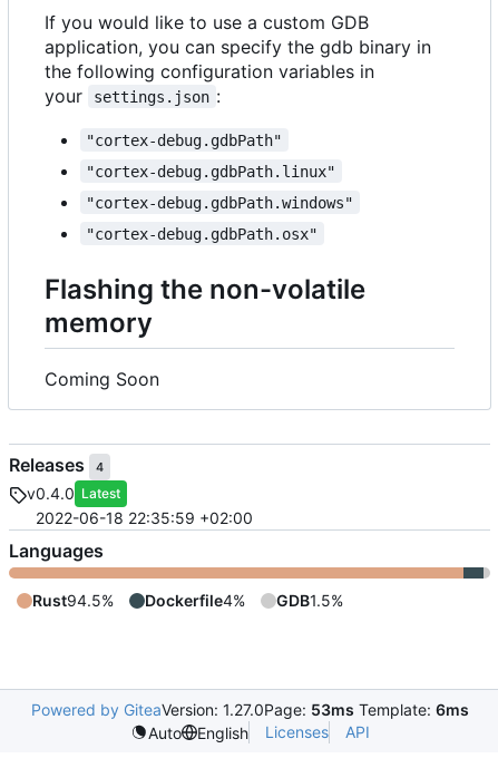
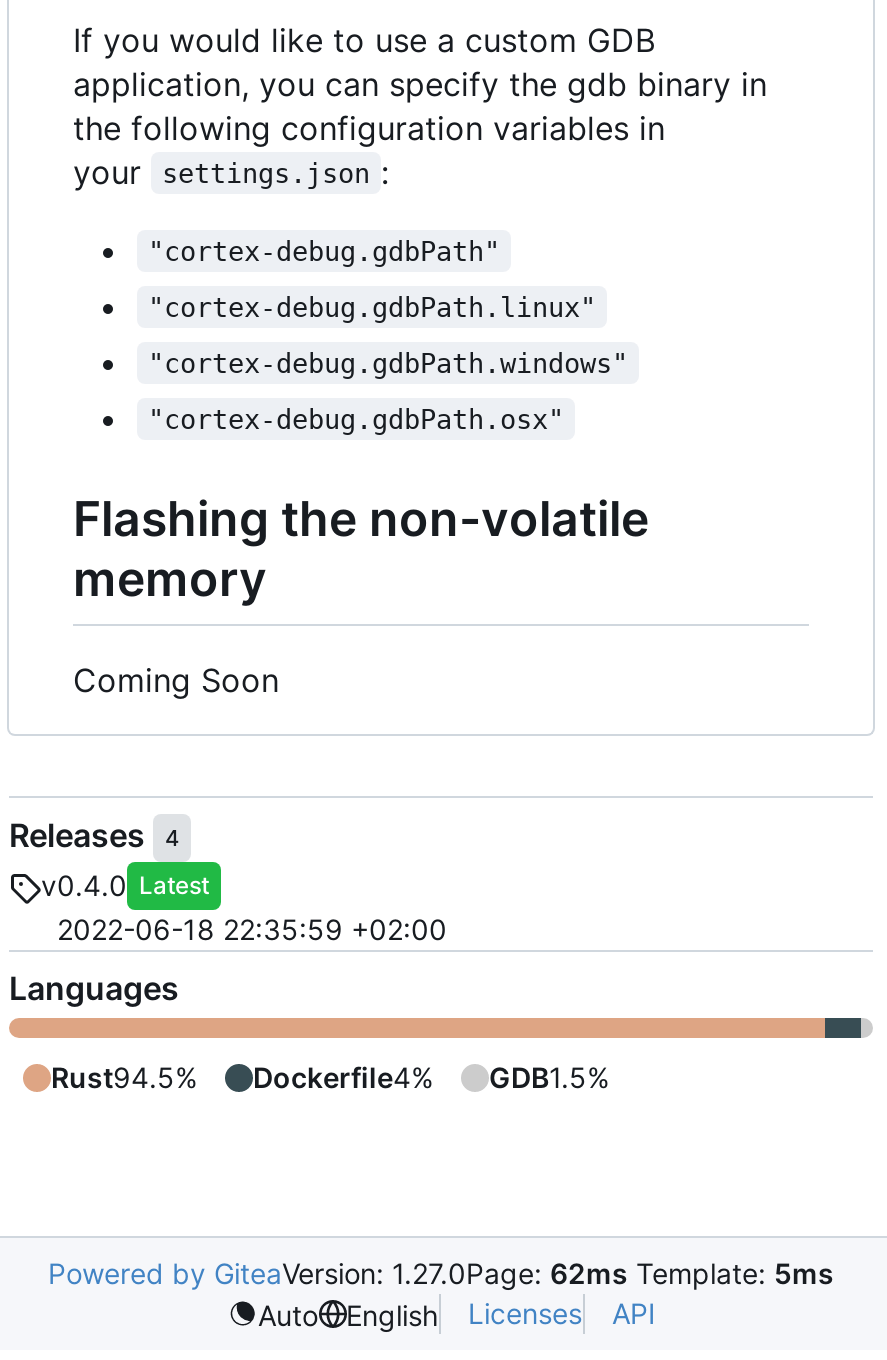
[31,700,468,719] Powered by GiteaVersion: 1.27.0Page: 53ms Template: 6ms -> [48,1256,834,1290] Powered by GiteaVersion: 1.27.0Page: 62ms Template: 5ms

